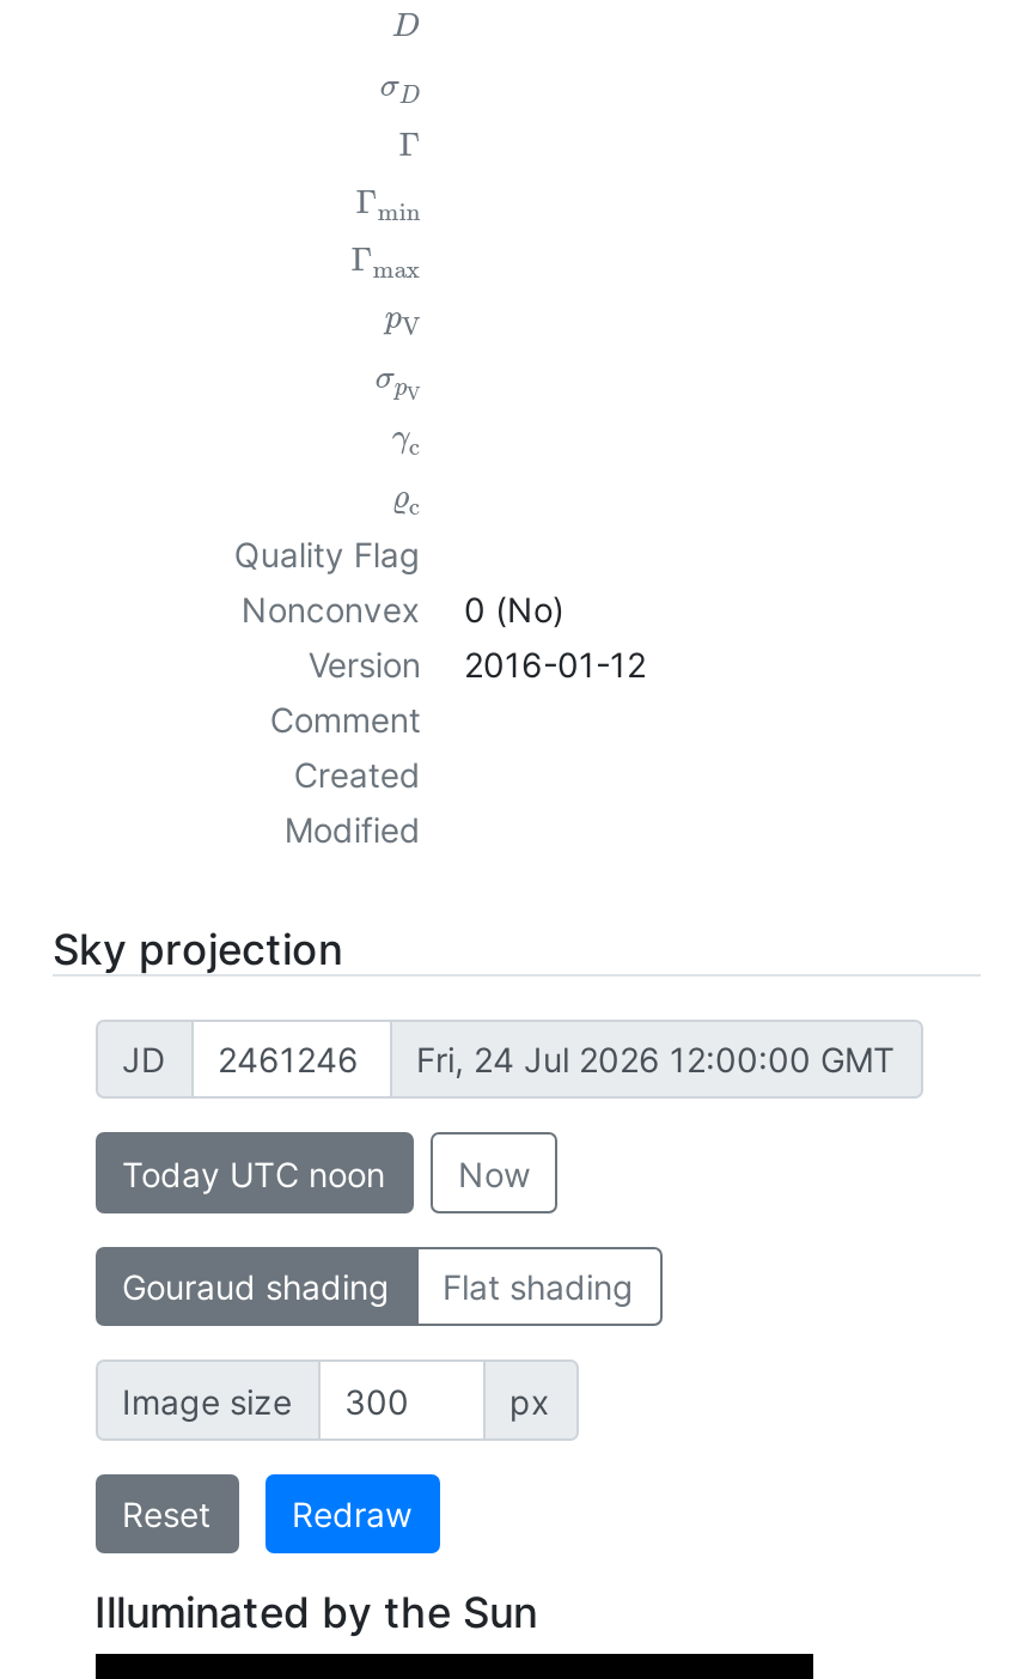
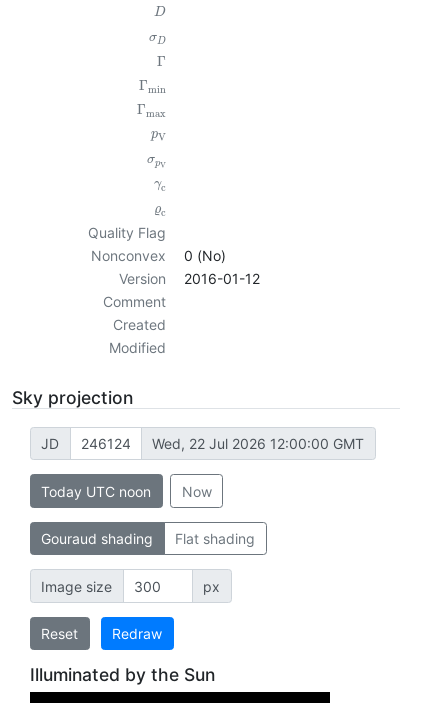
[416,1039,895,1080] Fri, 24 Jul 2026 12:00:00 GMT -> [152,435,364,452] Wed, 22 Jul 2026 12:00:00 GMT

